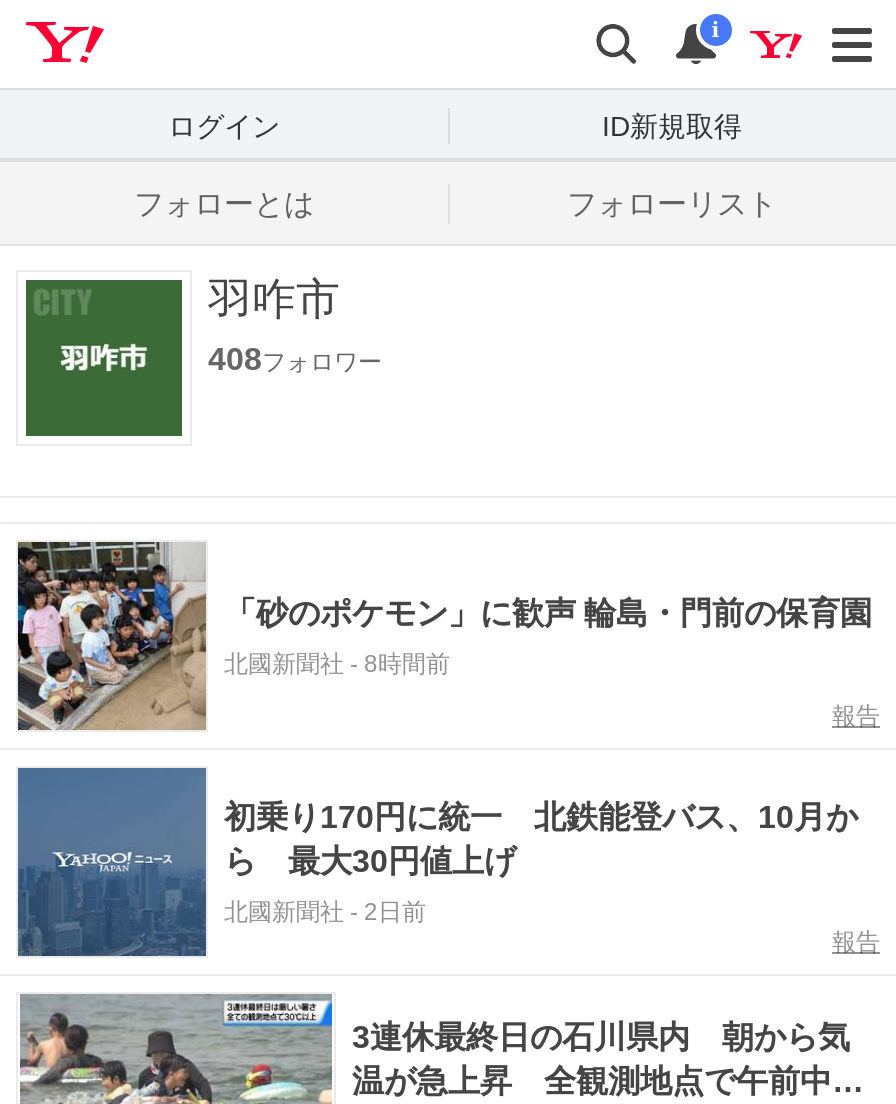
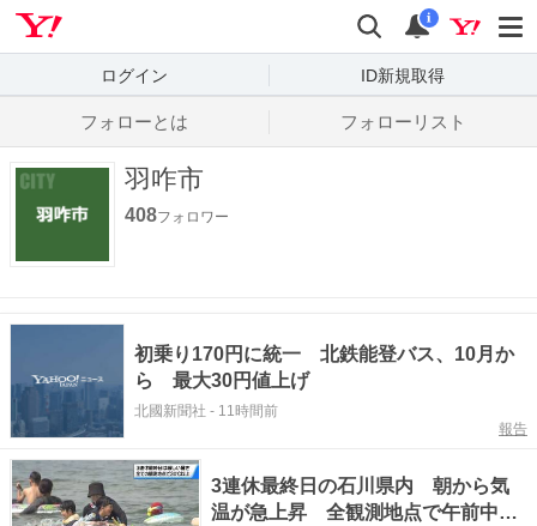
[16,540,880,732] [image] | 「砂のポケモン」に歓声 輪島・門前の保育園 | 北國新聞社- 8時間前 | 報告 -> none
[224,898,426,926] 北國新聞社- 2日前 -> [134,403,278,419] 北國新聞社- 11時間前

